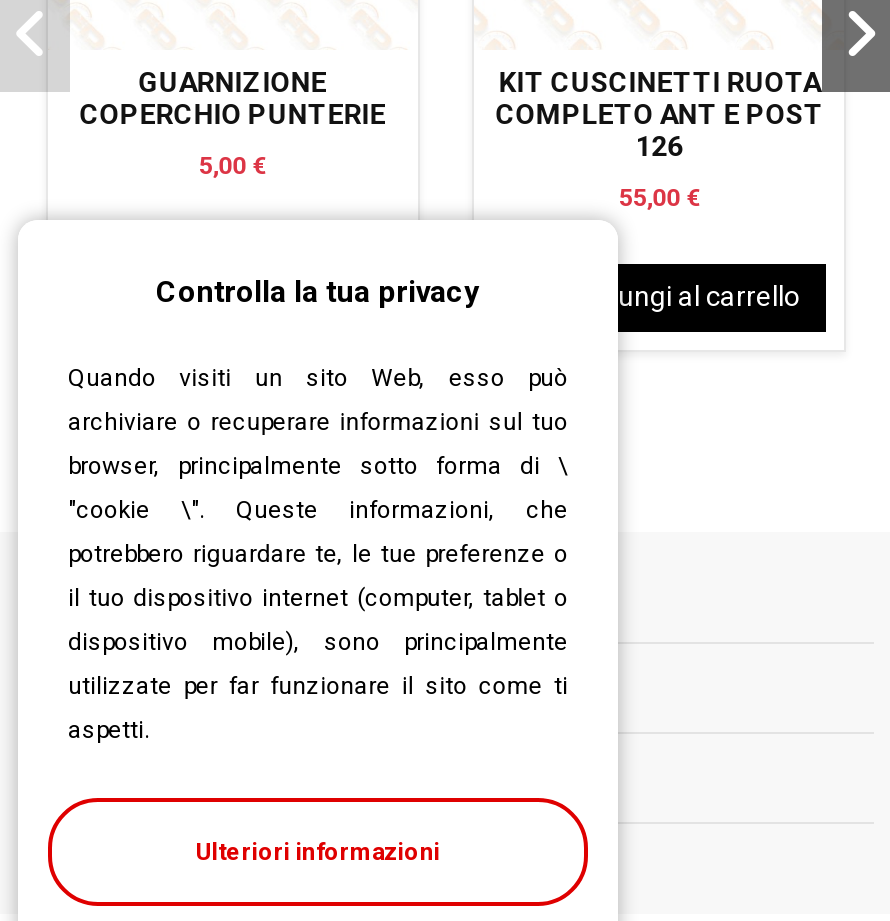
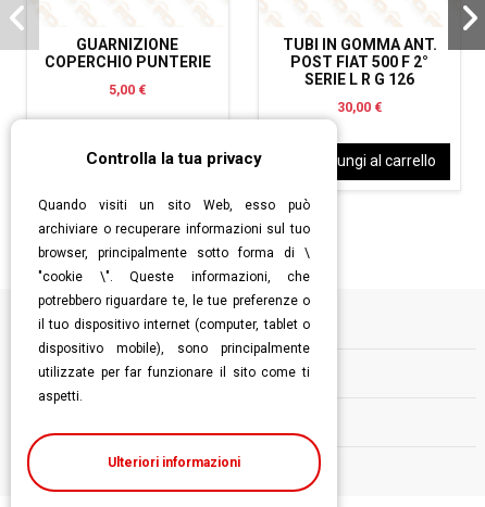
[496,67,824,163] KIT CUSCINETTI RUOTA | COMPLETO ANT E POST | 126 -> [283,36,437,88] TUBI IN GOMMA ANT. | POST FIAT 500 F 2° | SERIE L R G 126
[618,184,700,212] 55,00 € -> [337,100,382,115] 30,00 €

